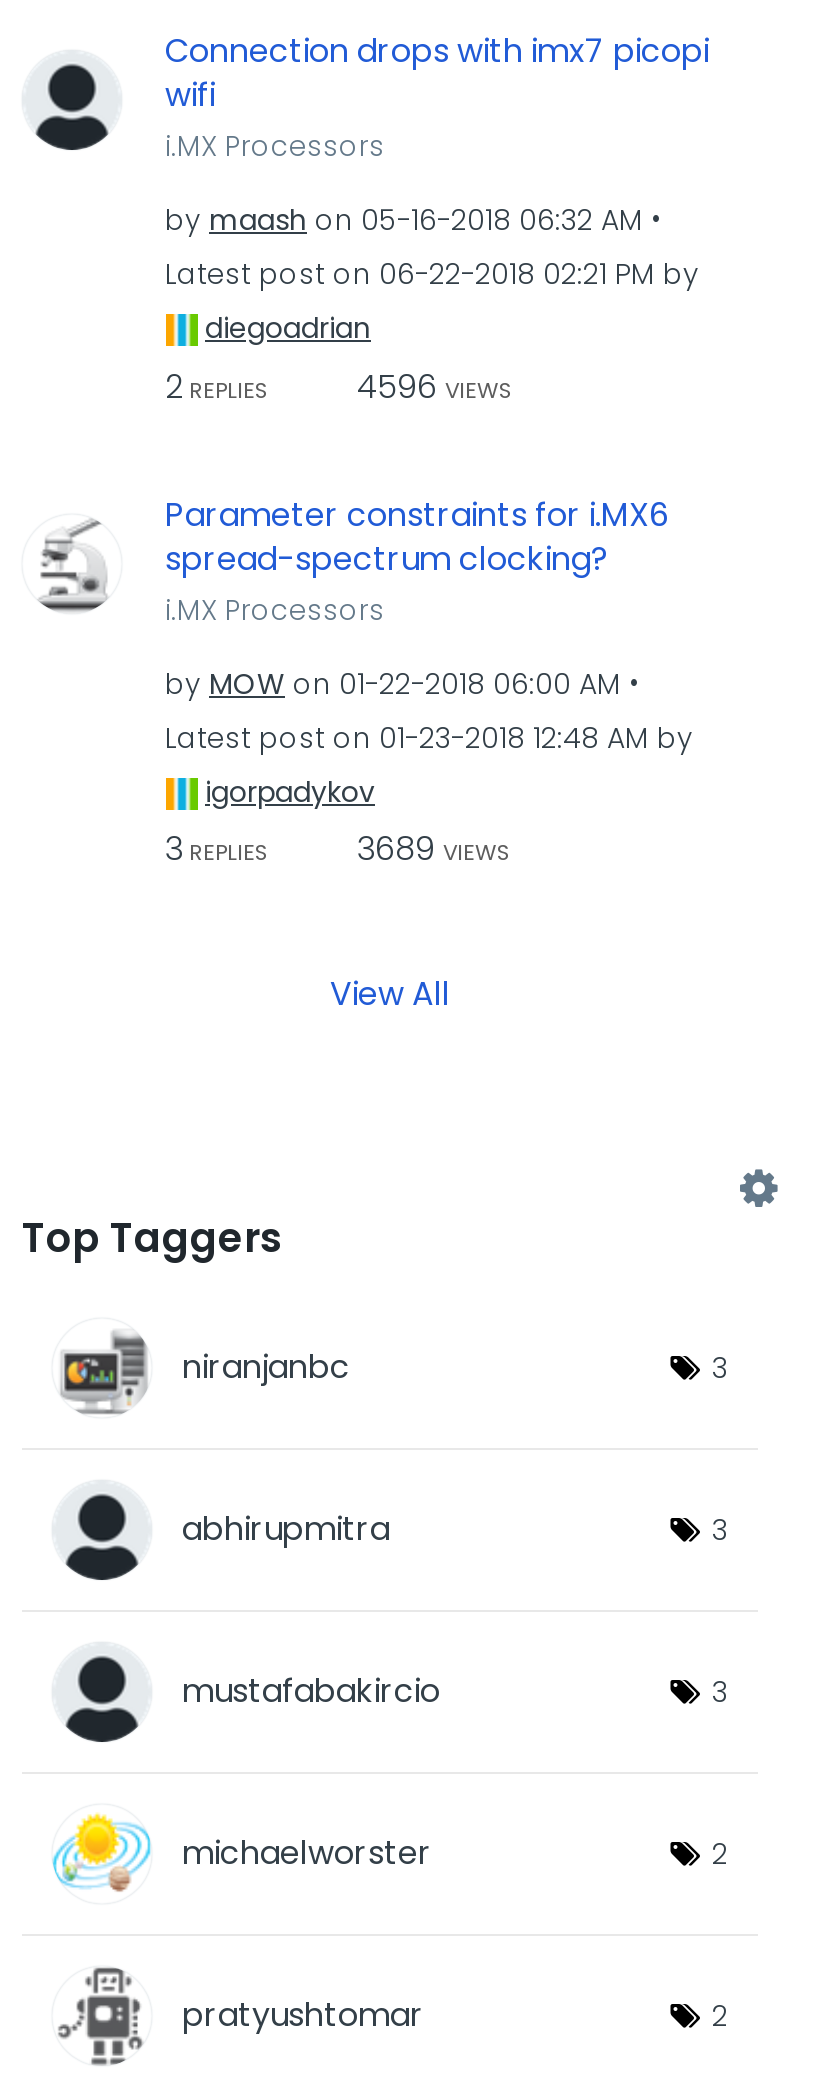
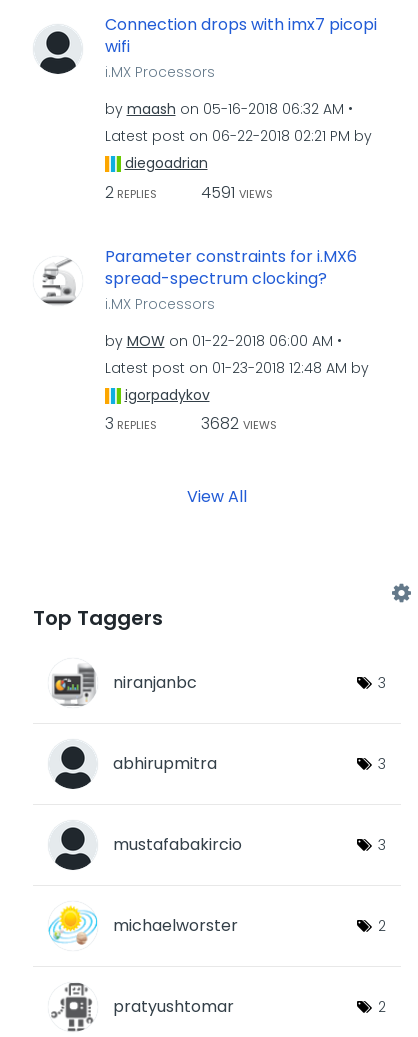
[165,363,513,409] 2 REPLIES 4596 VIEWS -> [104,180,272,203] 2 REPLIES 4591 VIEWS
[165,826,511,872] 3 REPLIES 3689 VIEWS -> [104,412,276,435] 3 REPLIES 3682 VIEWS

